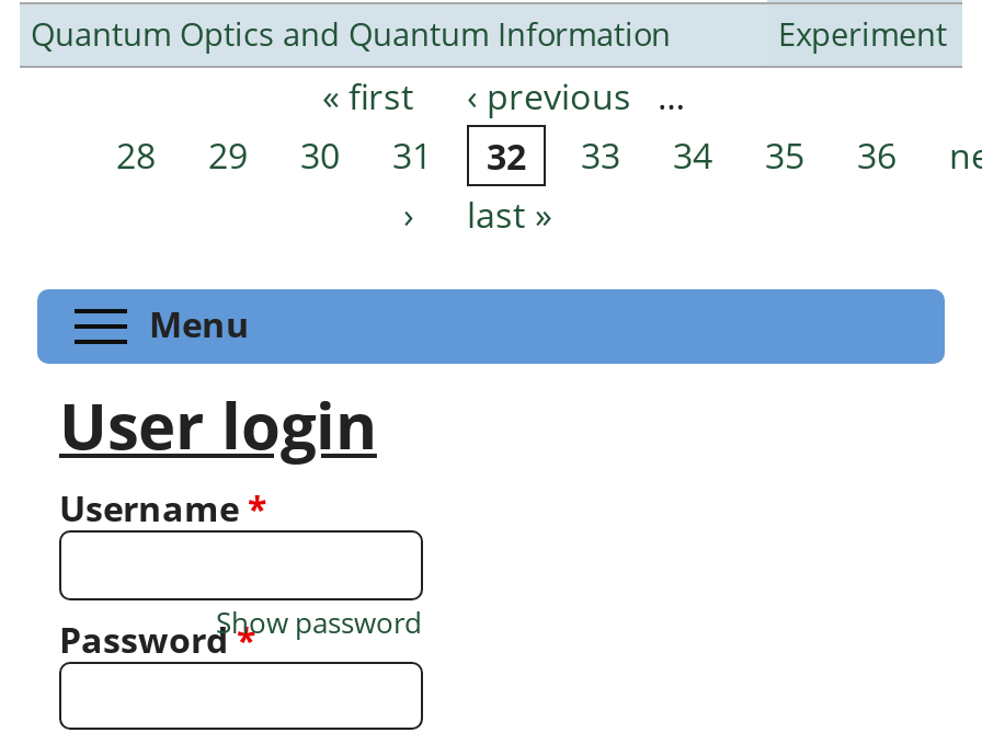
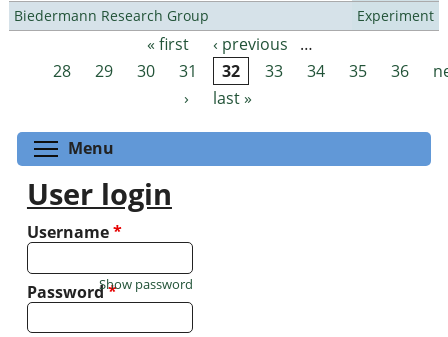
[31,13,671,55] Quantum Optics and Quantum Information -> [14,6,209,25] Biedermann Research Group

